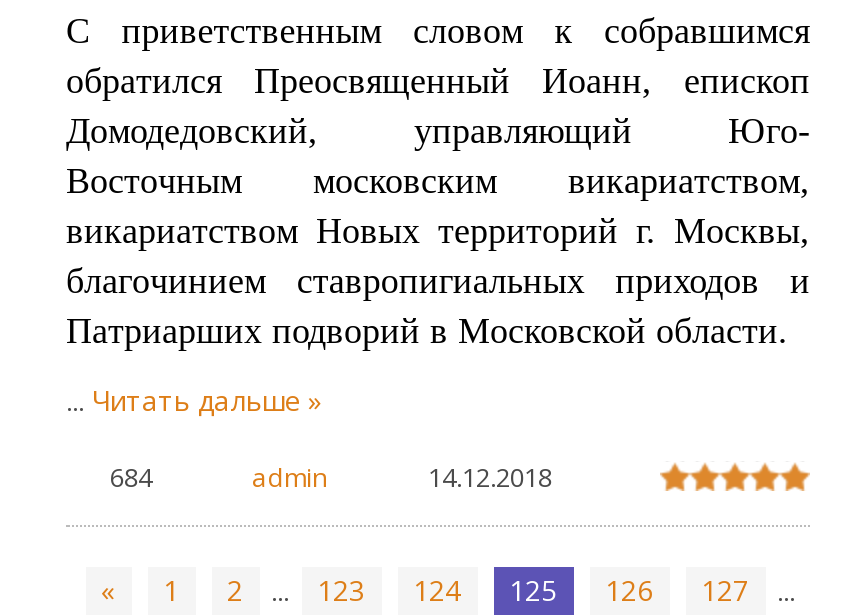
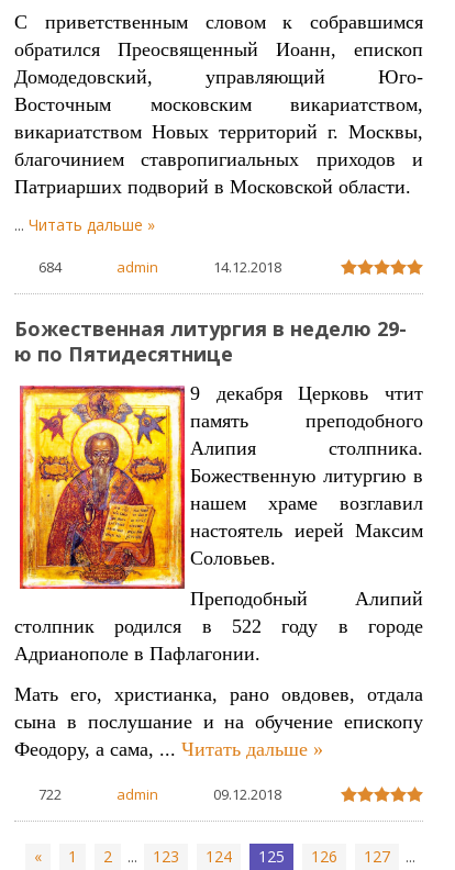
none -> [14,315,423,804] [image] | Божественная литургия в неделю 29- | ю по Пятидесятнице | 9 декабря Церковь чтит | память преподобного | Алипия столпника. | Божественную литургию в | нашем храме возглавил | настоятель иерей Максим | Соловьев. | Преподобный Алипий | столпник родился в 522 году в городе | Адрианополе в Пафлагонии. | Мать его, христианка, рано овдовев, отдала | сына в послушание и на обучение епископу | Феодору, а сама,... Читать дальше » | 722 | admin | 09.12.2018

